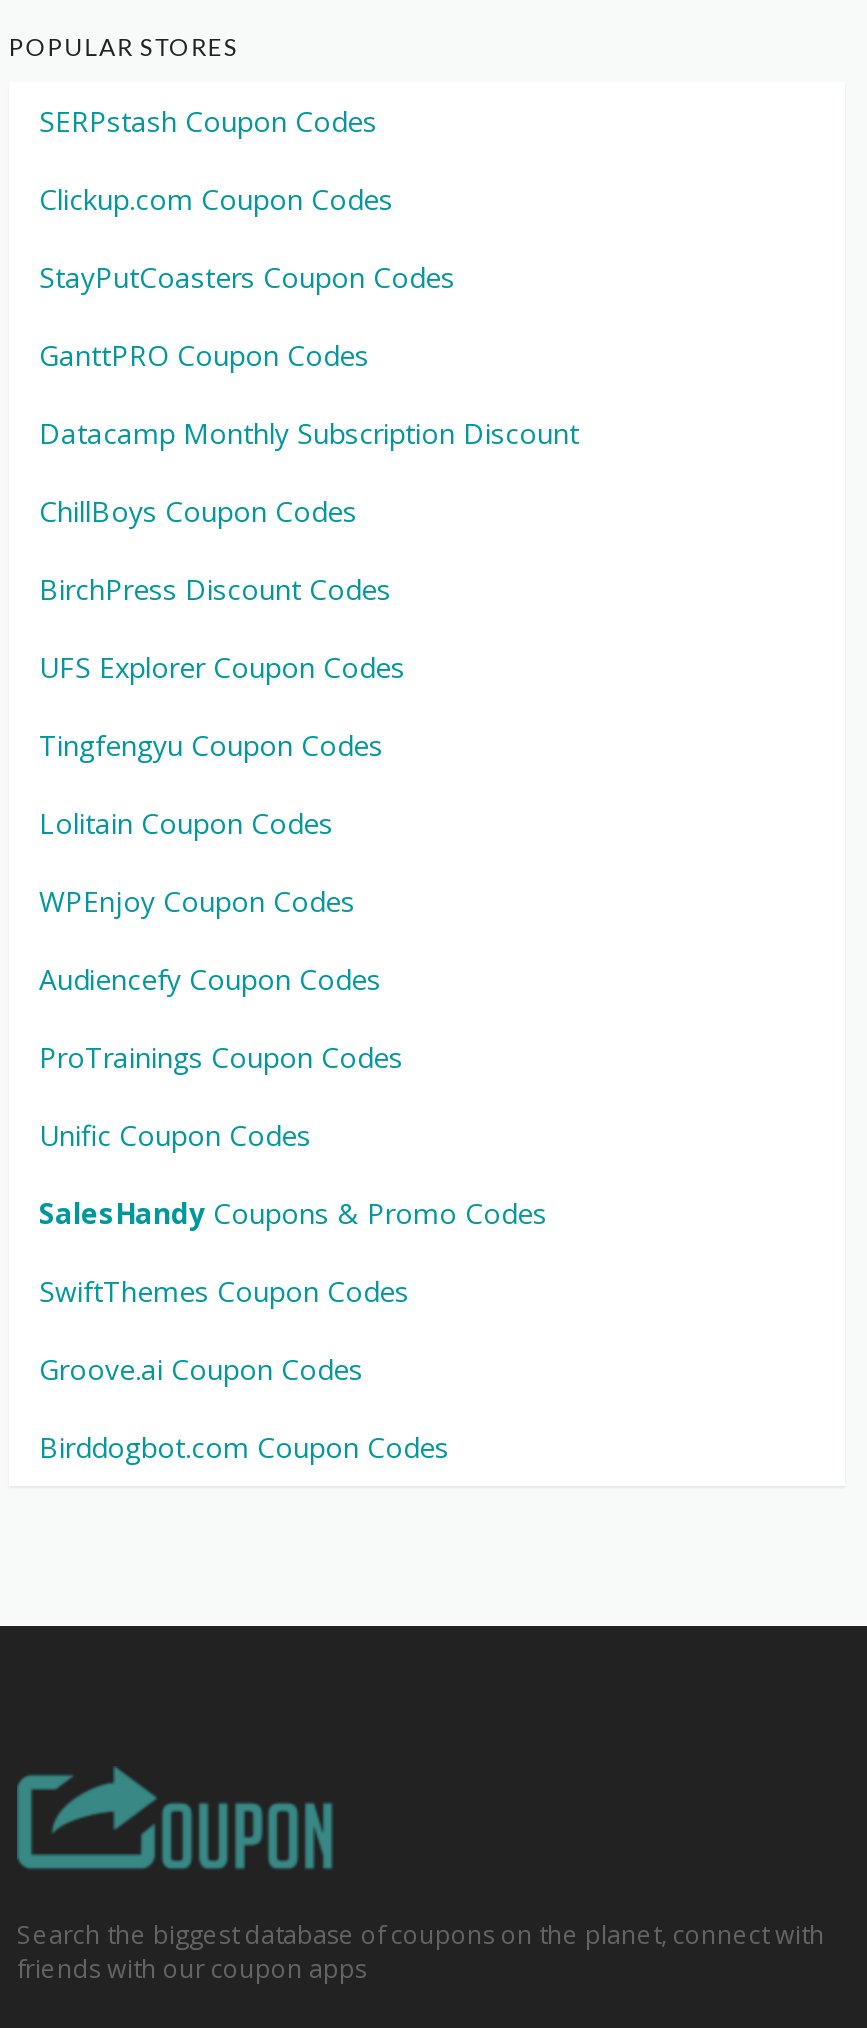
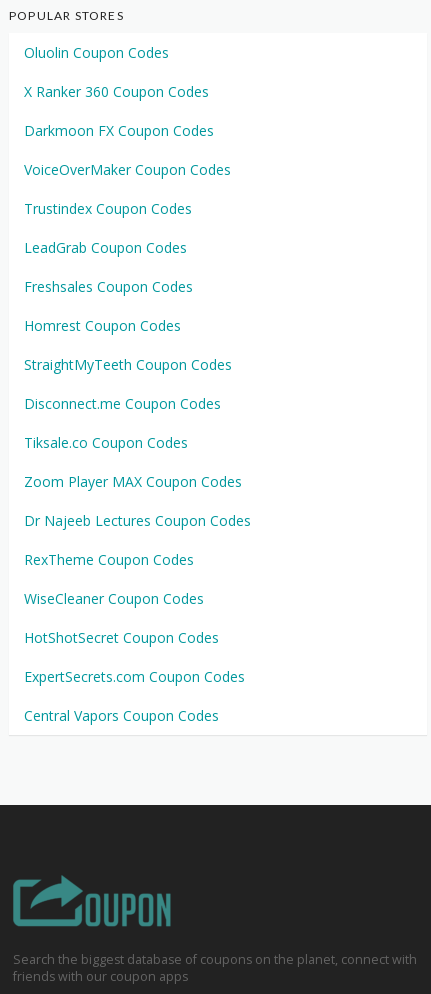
[39,103,377,141] SERPstash Coupon Codes -> [24,43,169,62] Oluolin Coupon Codes
[39,181,393,219] Clickup.com Coupon Codes -> [24,82,209,101] X Ranker 360 Coupon Codes
[39,259,455,297] StayPutCoasters Coupon Codes -> [24,121,214,140] Darkmoon FX Coupon Codes
[39,337,369,375] GanttPRO Coupon Codes -> [24,160,231,179] VoiceOverMaker Coupon Codes
[39,415,579,453] Datacamp Monthly Subscription Discount -> [24,199,192,218] Trustindex Coupon Codes
[39,493,357,531] ChillBoys Coupon Codes -> [24,238,187,257] LeadGrab Coupon Codes
[39,571,391,609] BirchPress Discount Codes -> [24,277,193,296] Freshsales Coupon Codes
[39,649,405,687] UFS Explorer Coupon Codes -> [24,316,181,335] Homrest Coupon Codes
[39,727,383,765] Tingfengyu Coupon Codes -> [24,355,232,374] StraightMyTeeth Coupon Codes
[39,805,333,843] Lolitain Coupon Codes -> [24,394,221,413] Disconnect.me Coupon Codes
[39,883,355,921] WPEnjoy Coupon Codes -> [24,433,188,452] Tiksale.co Coupon Codes
[39,961,381,999] Audiencefy Coupon Codes -> [24,472,242,491] Zoom Player MAX Coupon Codes
[39,1039,403,1077] ProTrainings Coupon Codes -> [24,511,251,530] Dr Najeeb Lectures Coupon Codes
[39,1117,311,1155] Unific Coupon Codes -> [24,550,194,569] RexTheme Coupon Codes
[39,1195,547,1233] SalesHandy Coupons & Promo Codes -> [24,589,204,608] WiseCleaner Coupon Codes
[39,1273,409,1311] SwiftThemes Coupon Codes -> [24,628,219,647] HotShotSecret Coupon Codes
[39,1351,363,1389] Groove.ai Coupon Codes -> [24,667,245,686] ExpertSecrets.com Coupon Codes
[39,1429,449,1467] Birddogbot.com Coupon Codes -> [24,706,219,725] Central Vapors Coupon Codes

